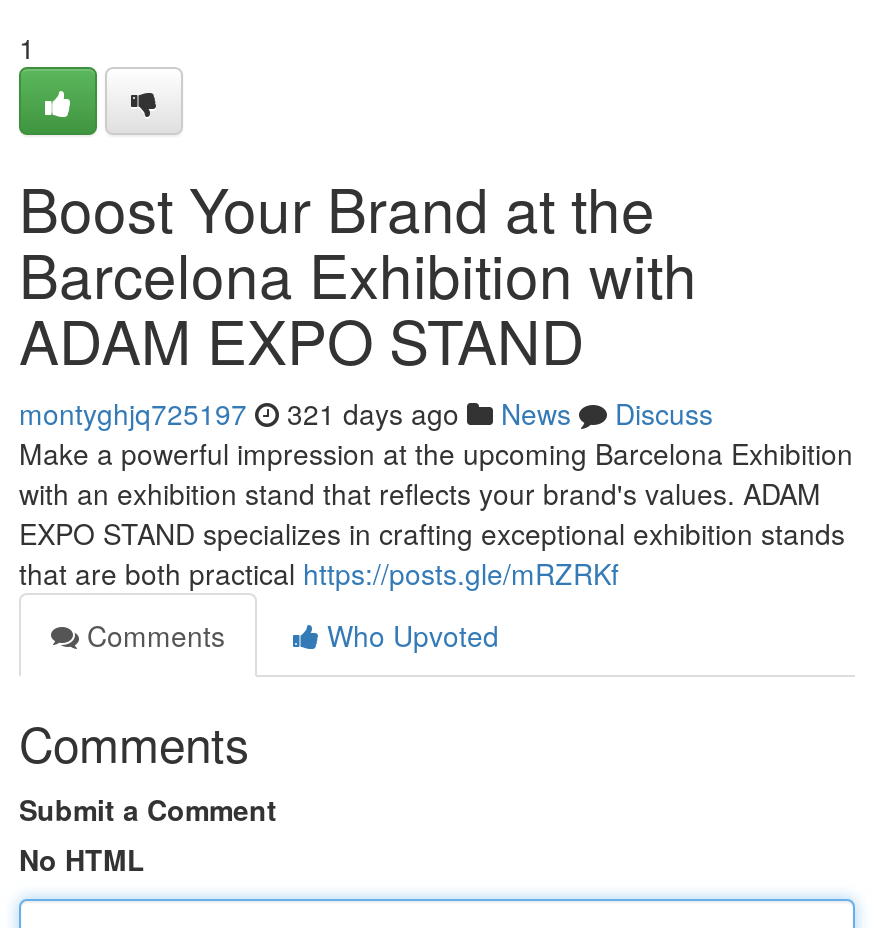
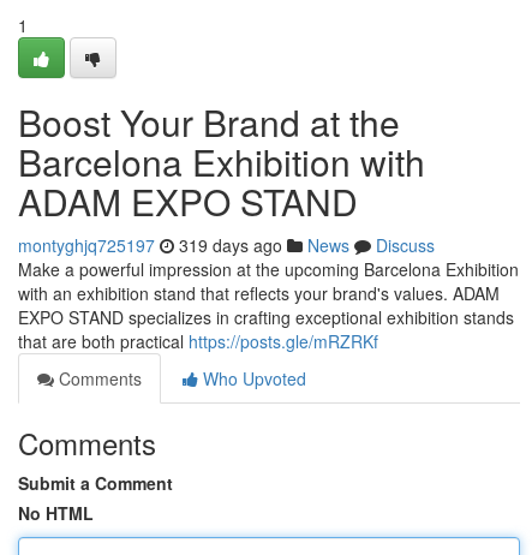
[19,393,713,433] montyghjq725197 321 days ago News Discuss -> [18,233,435,257] montyghjq725197 319 days ago News Discuss

